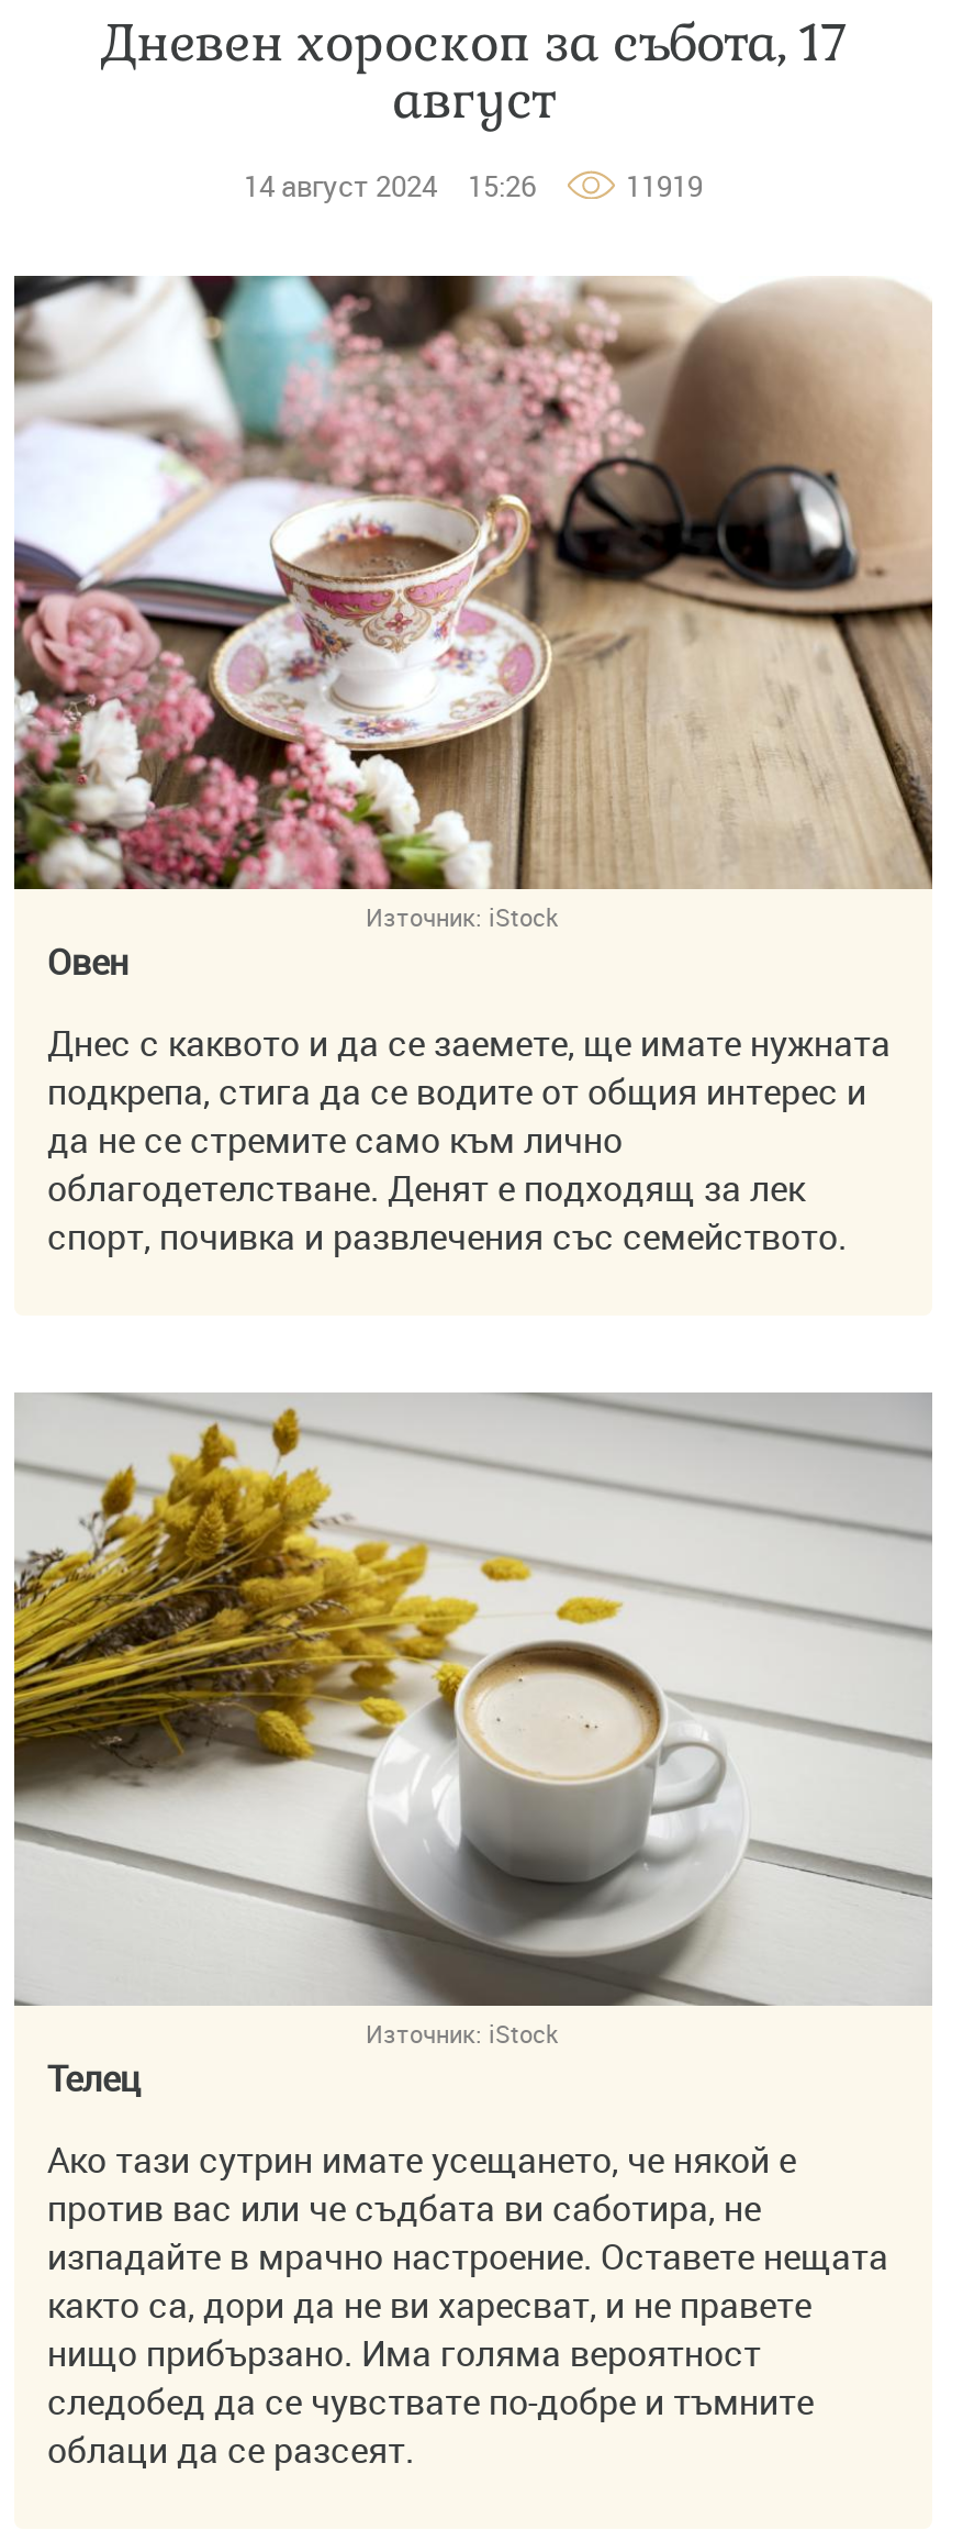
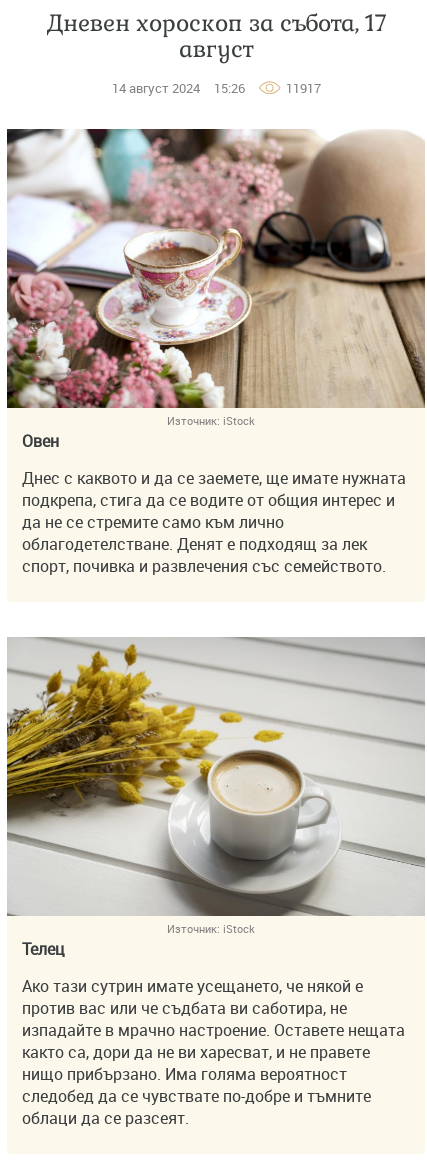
[626,166,703,206] 11919 -> [285,79,320,97] 11917

